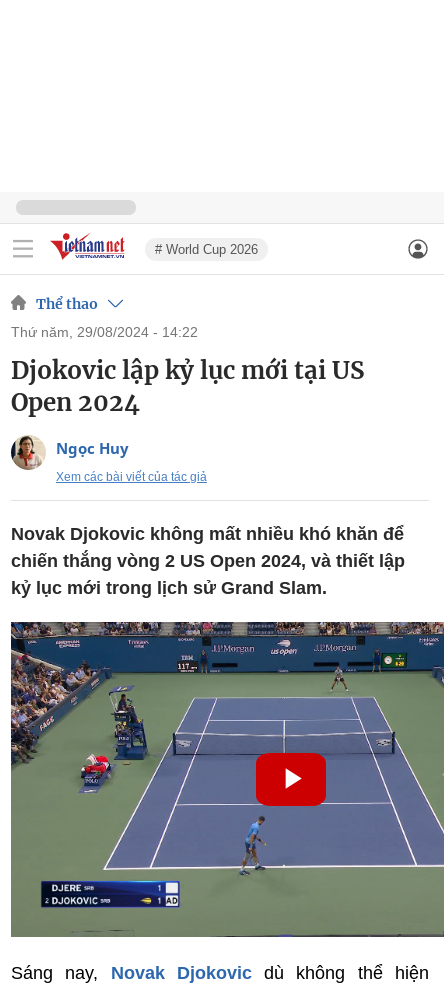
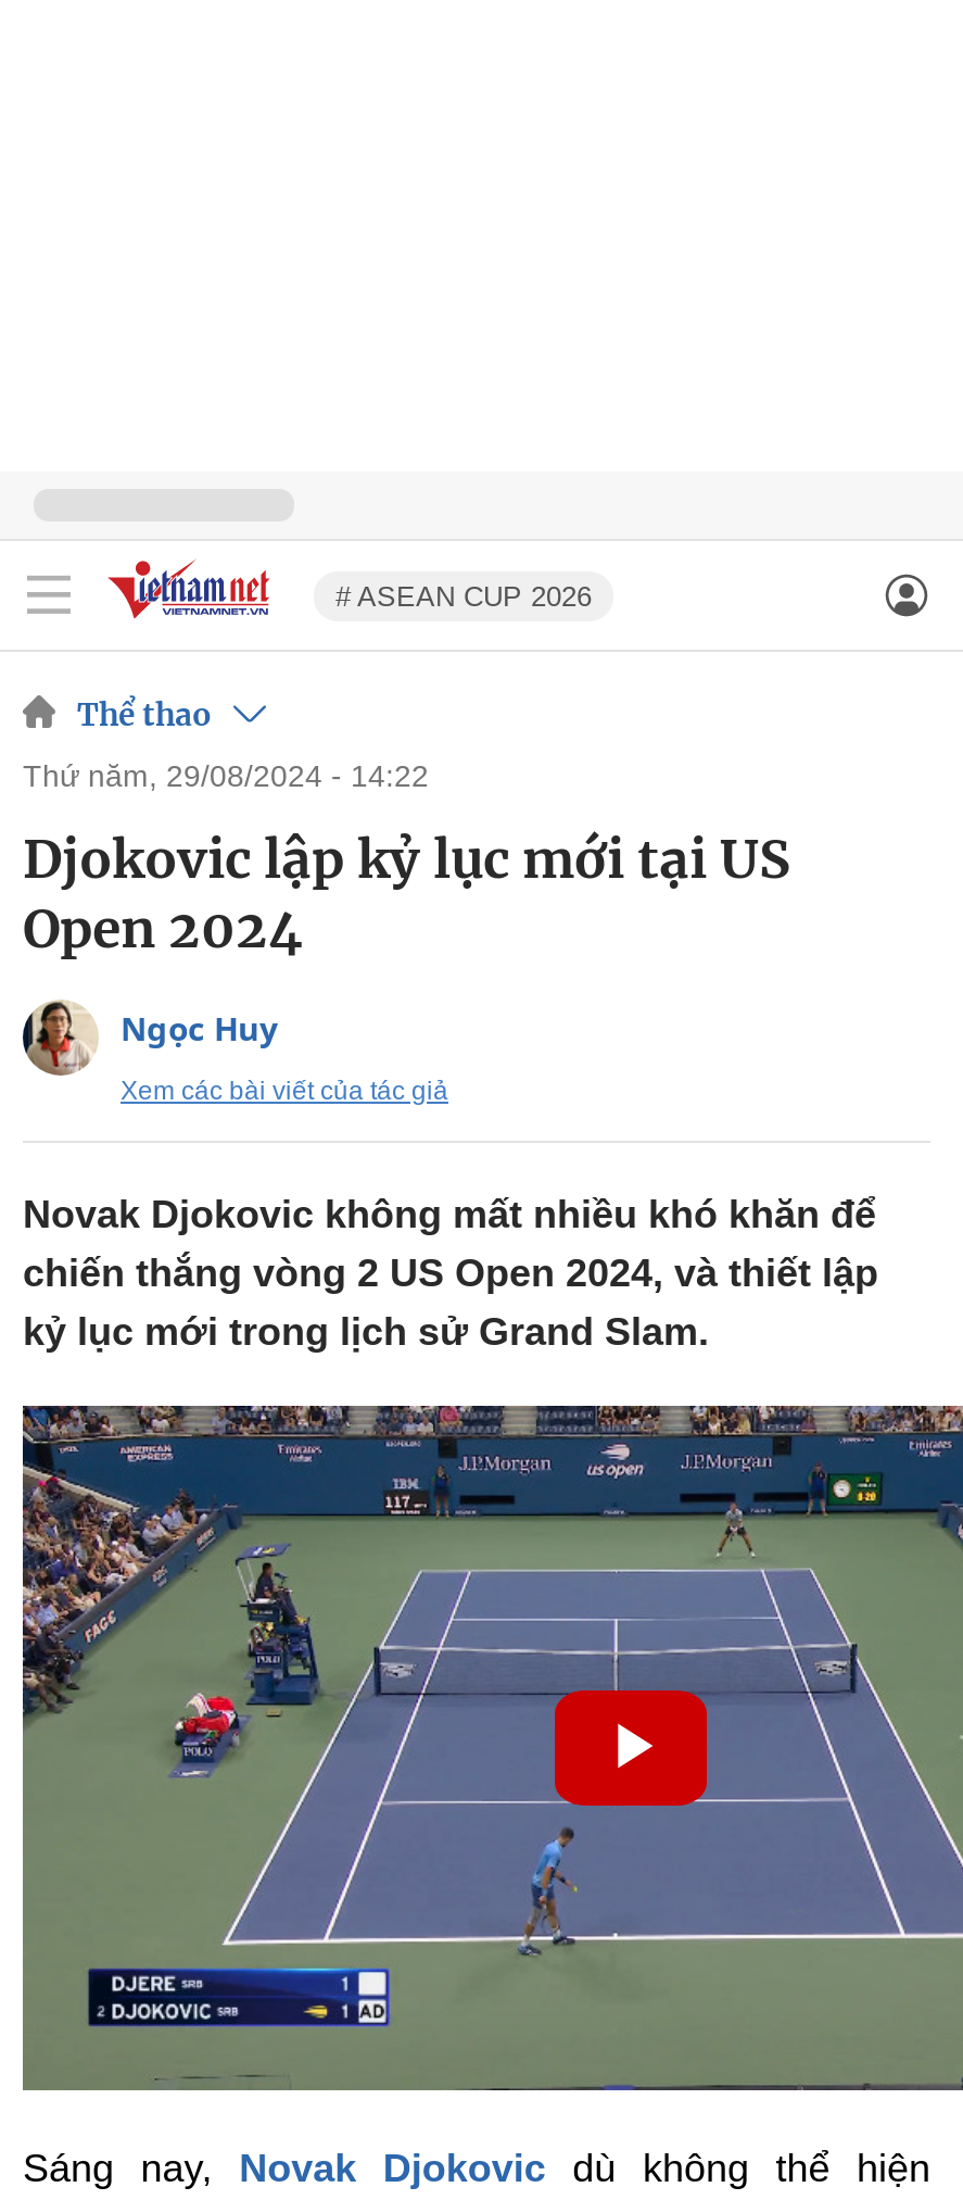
[155,241,258,256] # World Cup 2026 -> [335,579,592,612] # ASEAN CUP 2026

